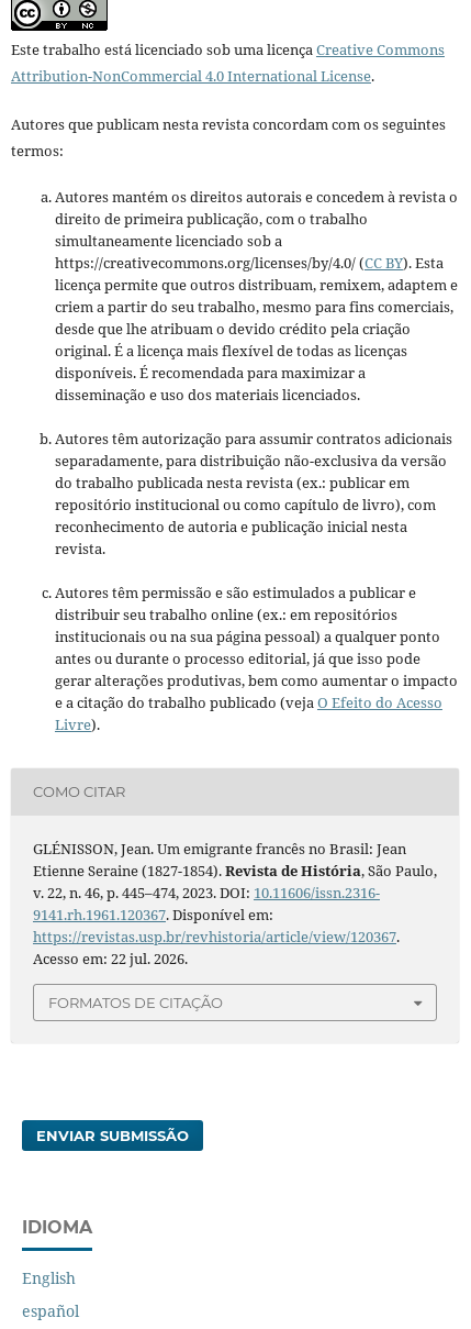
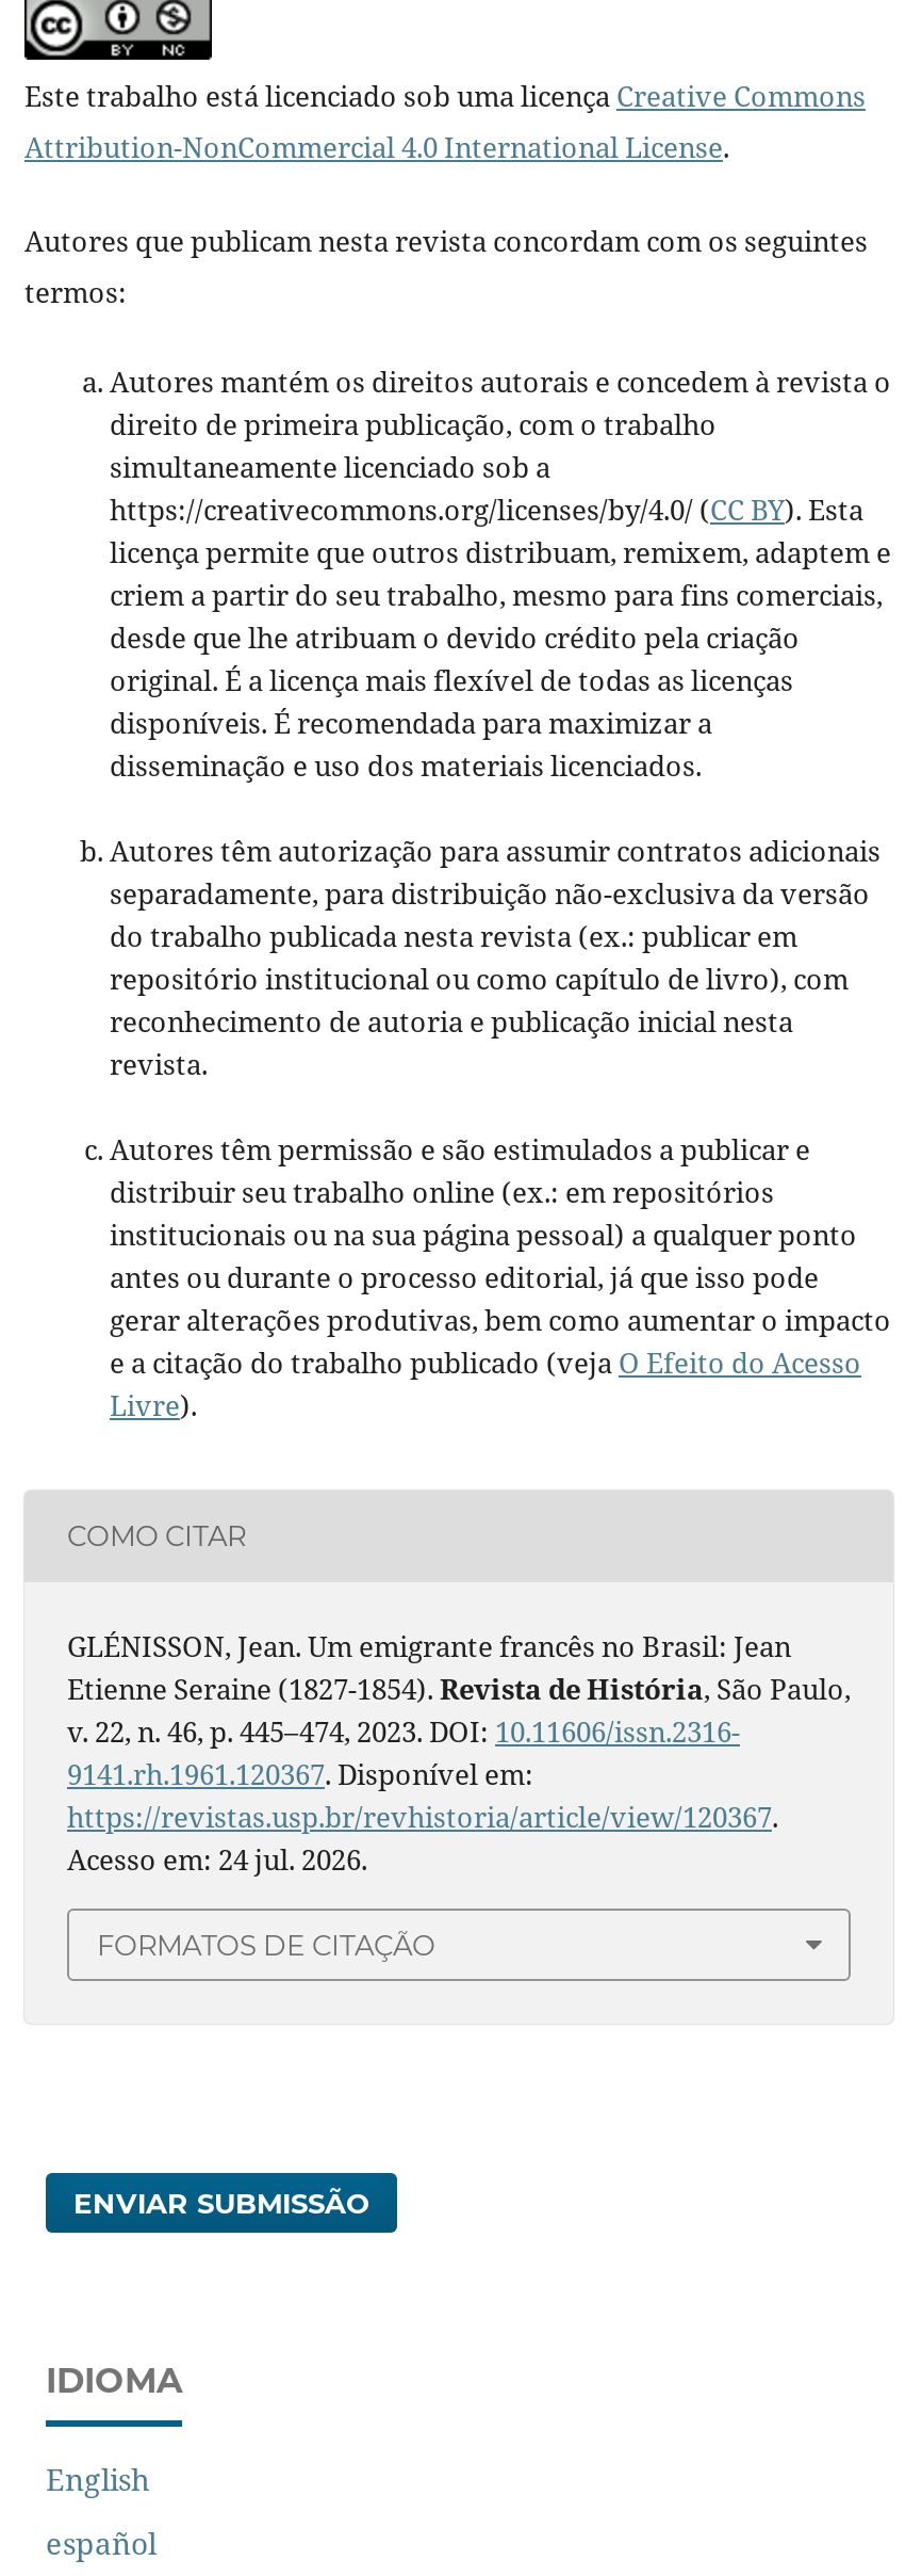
[33,948,188,968] Acesso em: 22 jul. 2026. -> [67,1840,367,1878] Acesso em: 24 jul. 2026.

